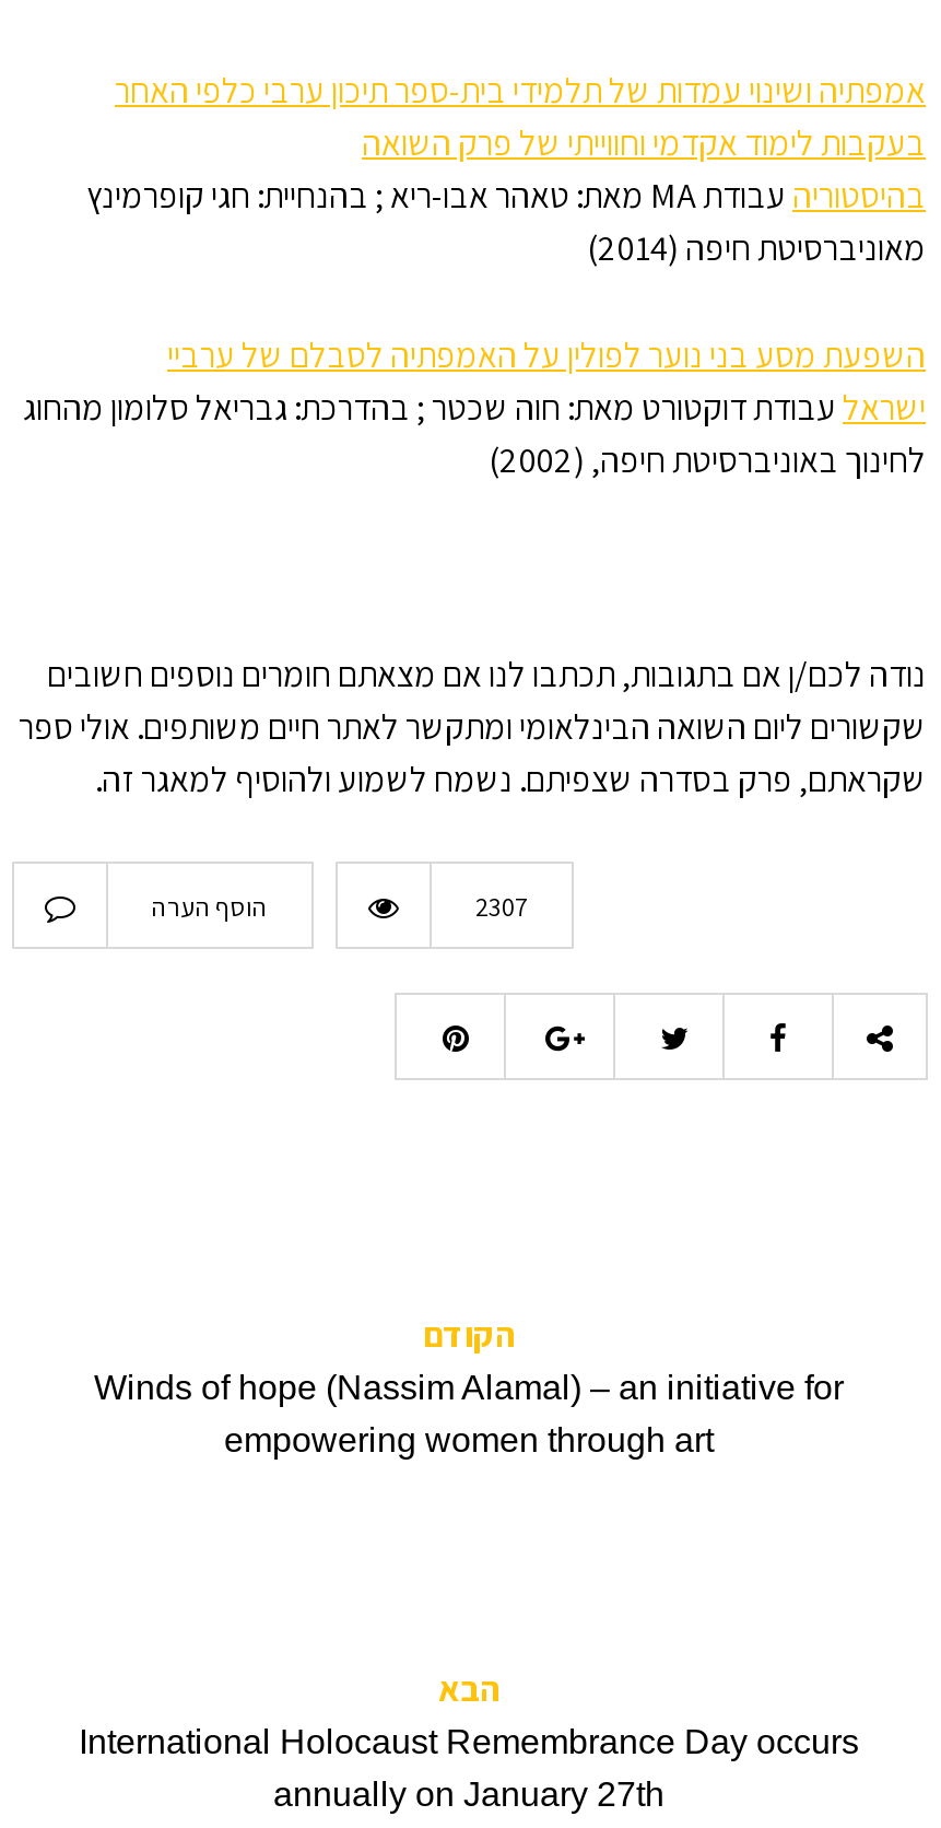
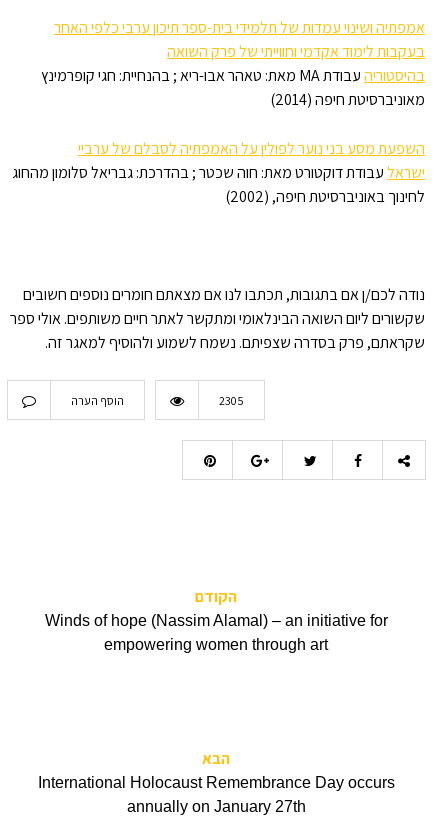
[475,890,528,923] 2307 -> [219,393,244,408] 2305

